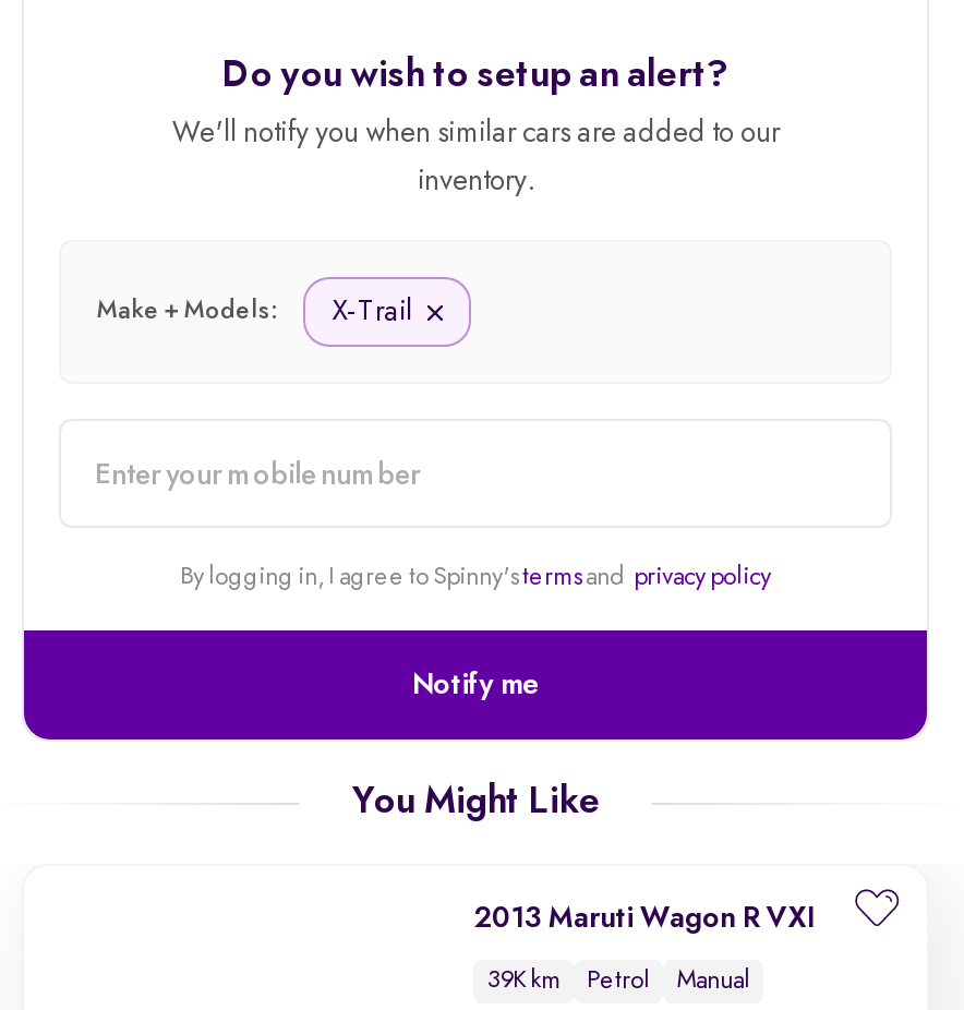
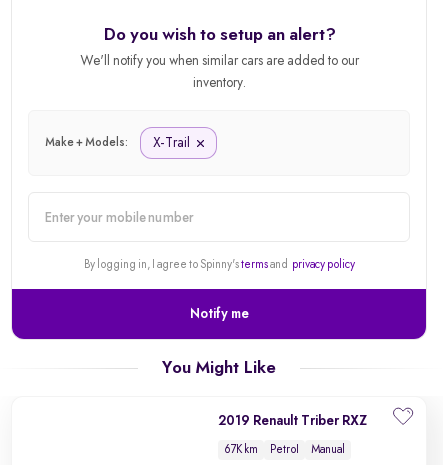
[473,904,816,934] 2013 Maruti Wagon R VXI -> [218,414,367,428] 2019 Renault Triber RXZ
[486,967,750,994] 39K km Petrol Manual -> [224,443,345,455] 67K km Petrol Manual

